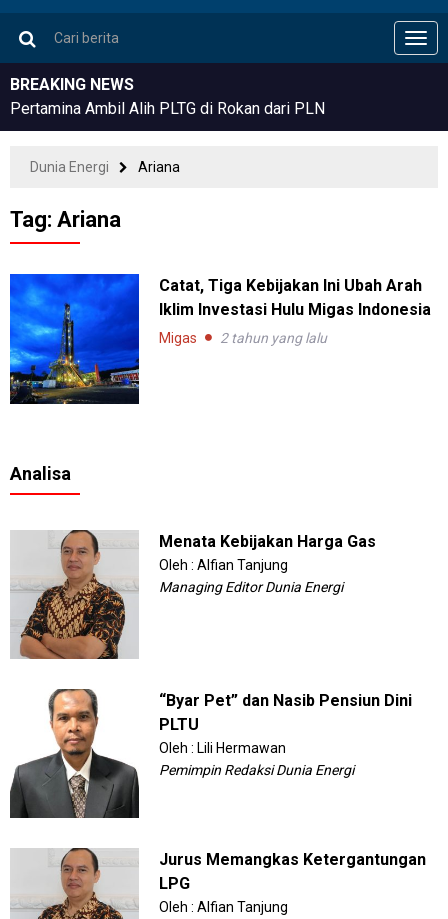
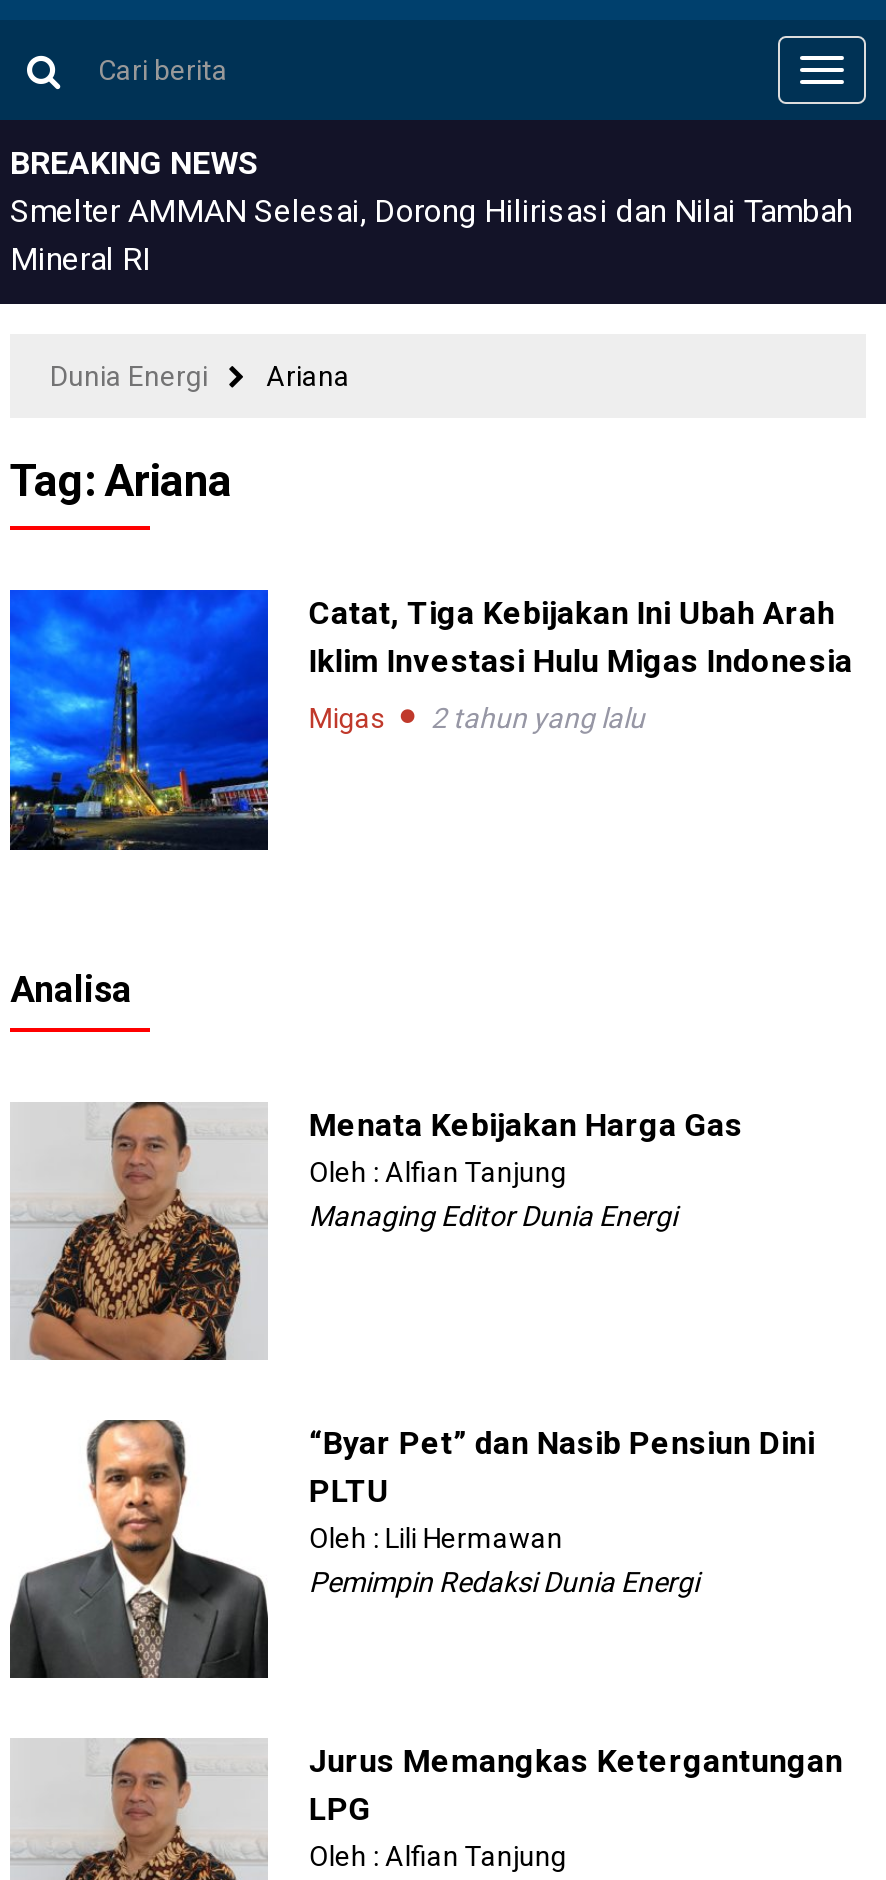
[10,99,325,118] Pertamina Ambil Alih PLTG di Rokan dari PLN -> [10,192,852,278] Smelter AMMAN Selesai, Dorong Hilirisasi dan Nilai Tambah | Mineral RI

